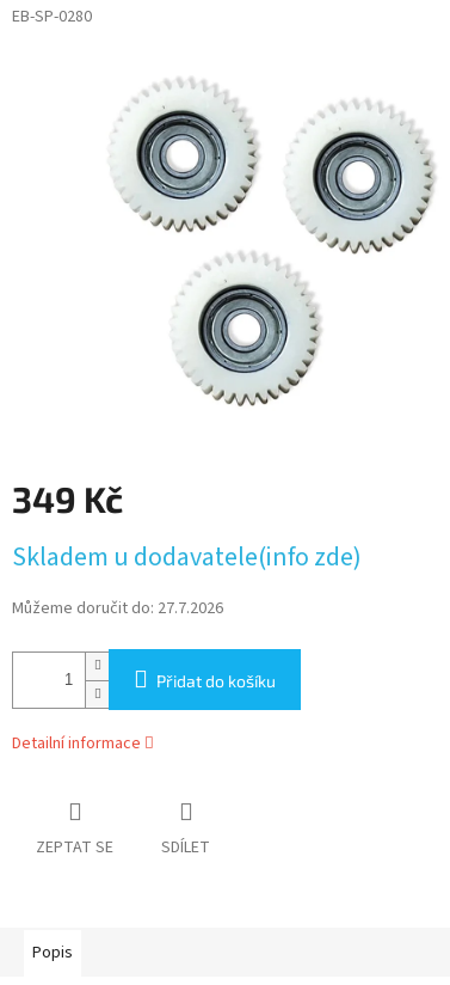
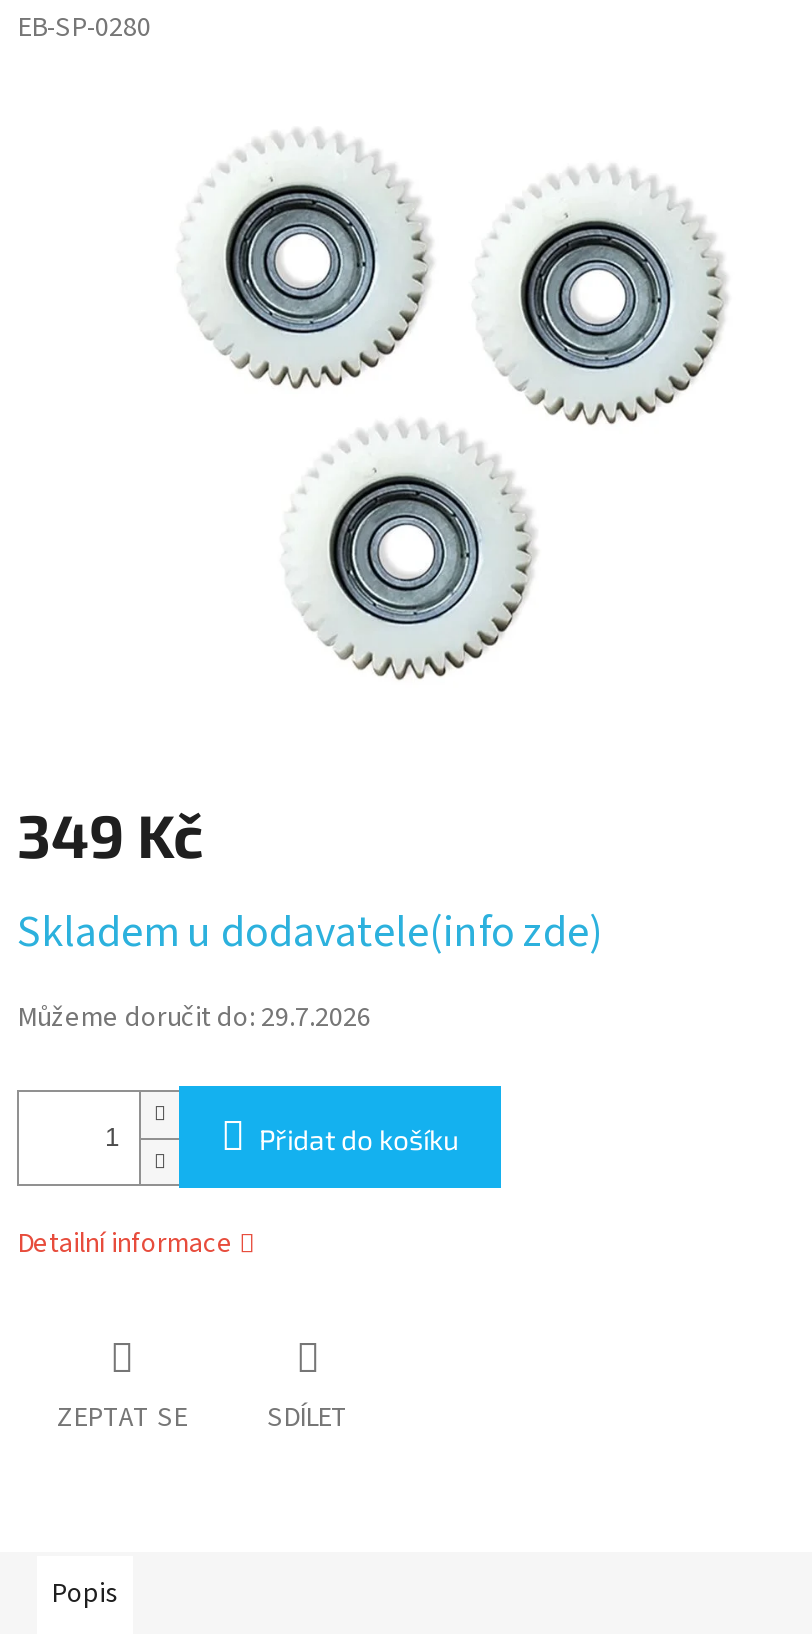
[12,597,223,621] Můžeme doručit do: 27.7.2026 -> [17,999,371,1039] Můžeme doručit do: 29.7.2026

